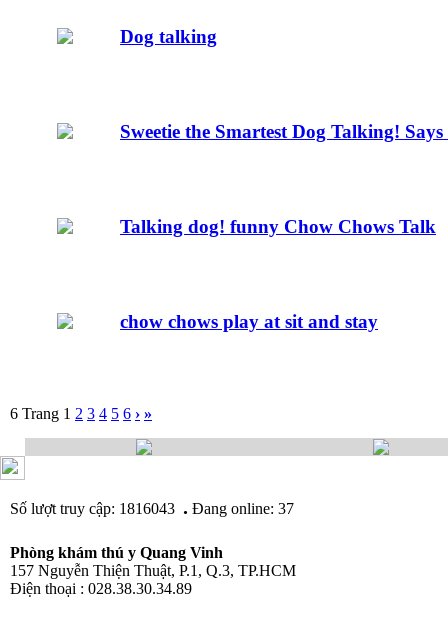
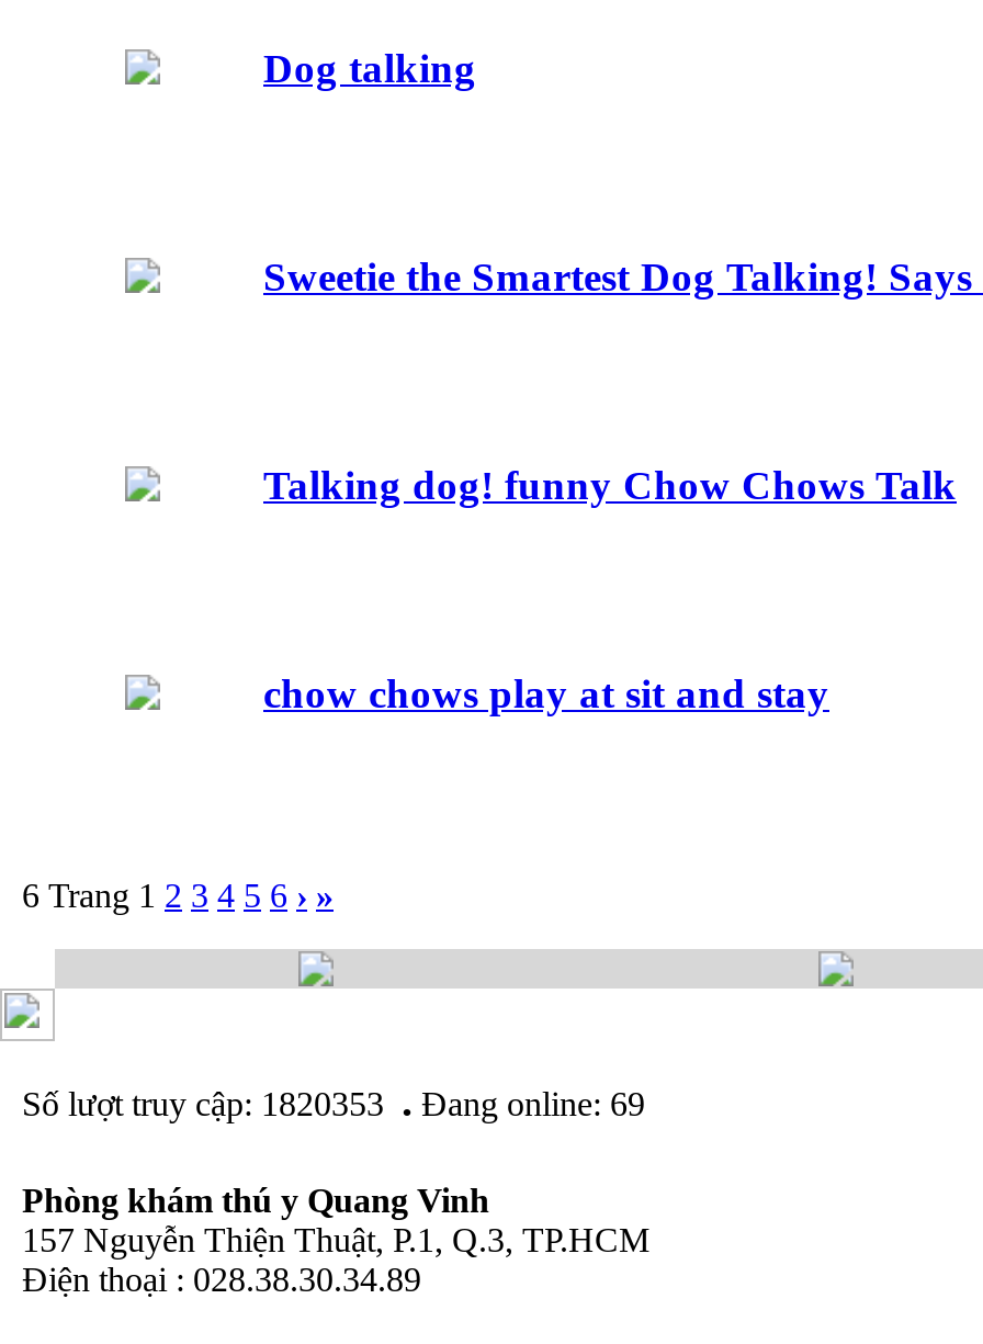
[10,496,294,518] Số lượt truy cập: 1816043. Đang online: 37 -> [22,1076,645,1125] Số lượt truy cập: 1820353. Đang online: 69

